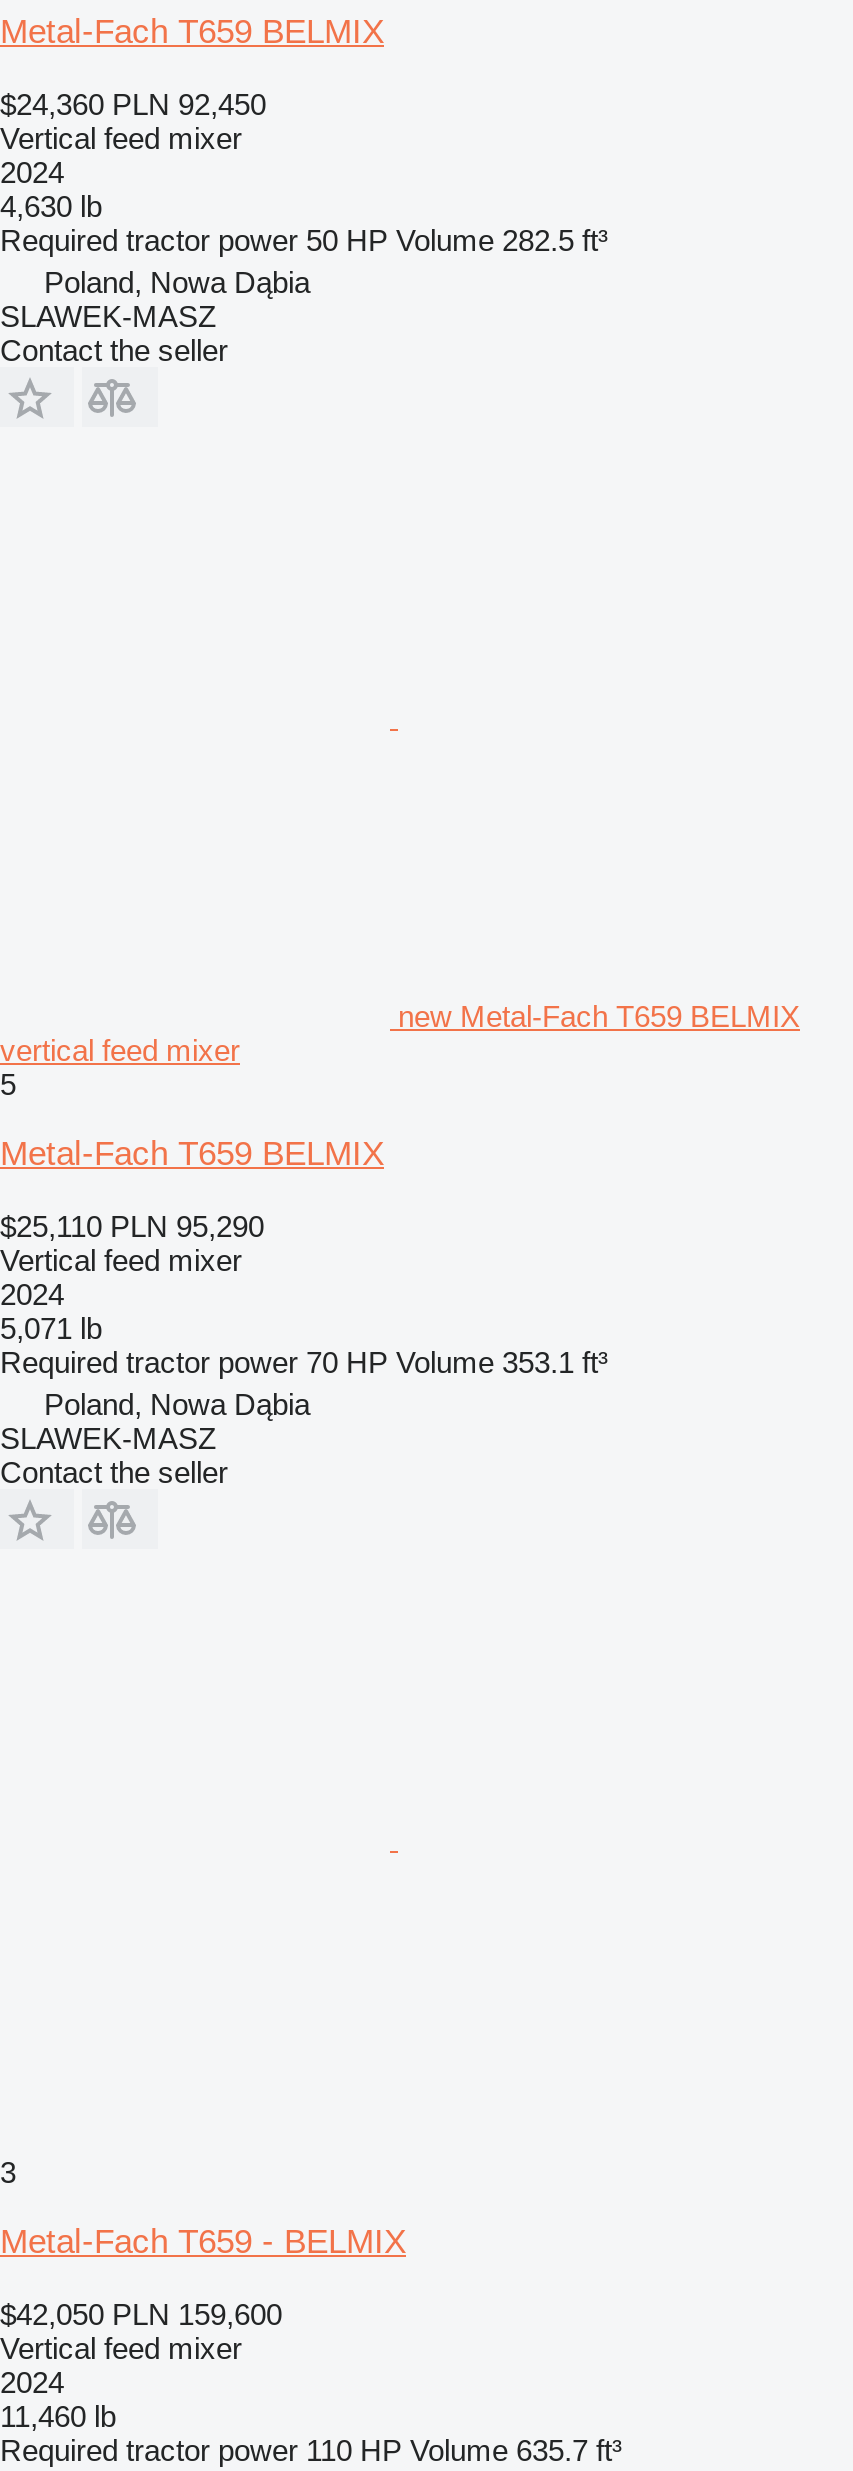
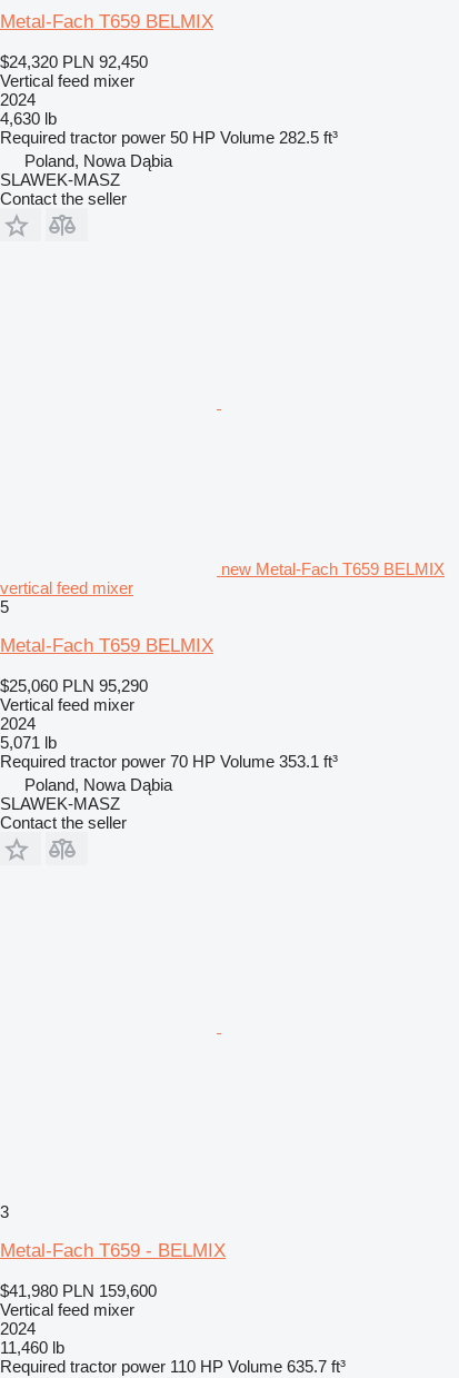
[0,87,266,121] $24,360 PLN 92,450 -> [0,52,148,71] $24,320 PLN 92,450
[0,1209,264,1243] $25,110 PLN 95,290 -> [0,676,148,695] $25,060 PLN 95,290
[0,2297,282,2331] $42,050 PLN 159,600 -> [0,1281,157,1300] $41,980 PLN 159,600

